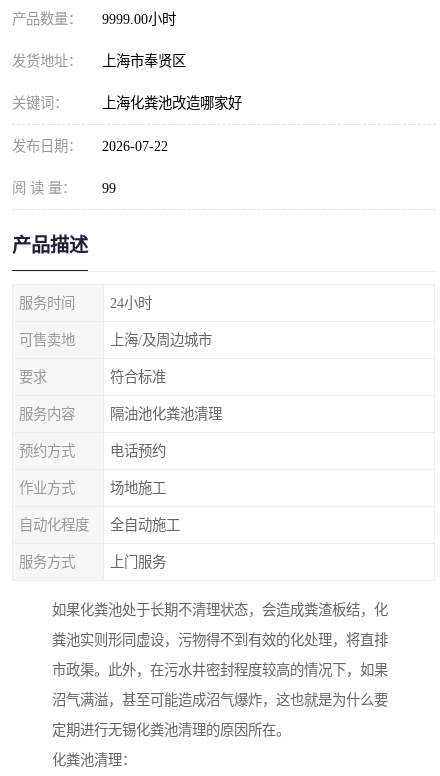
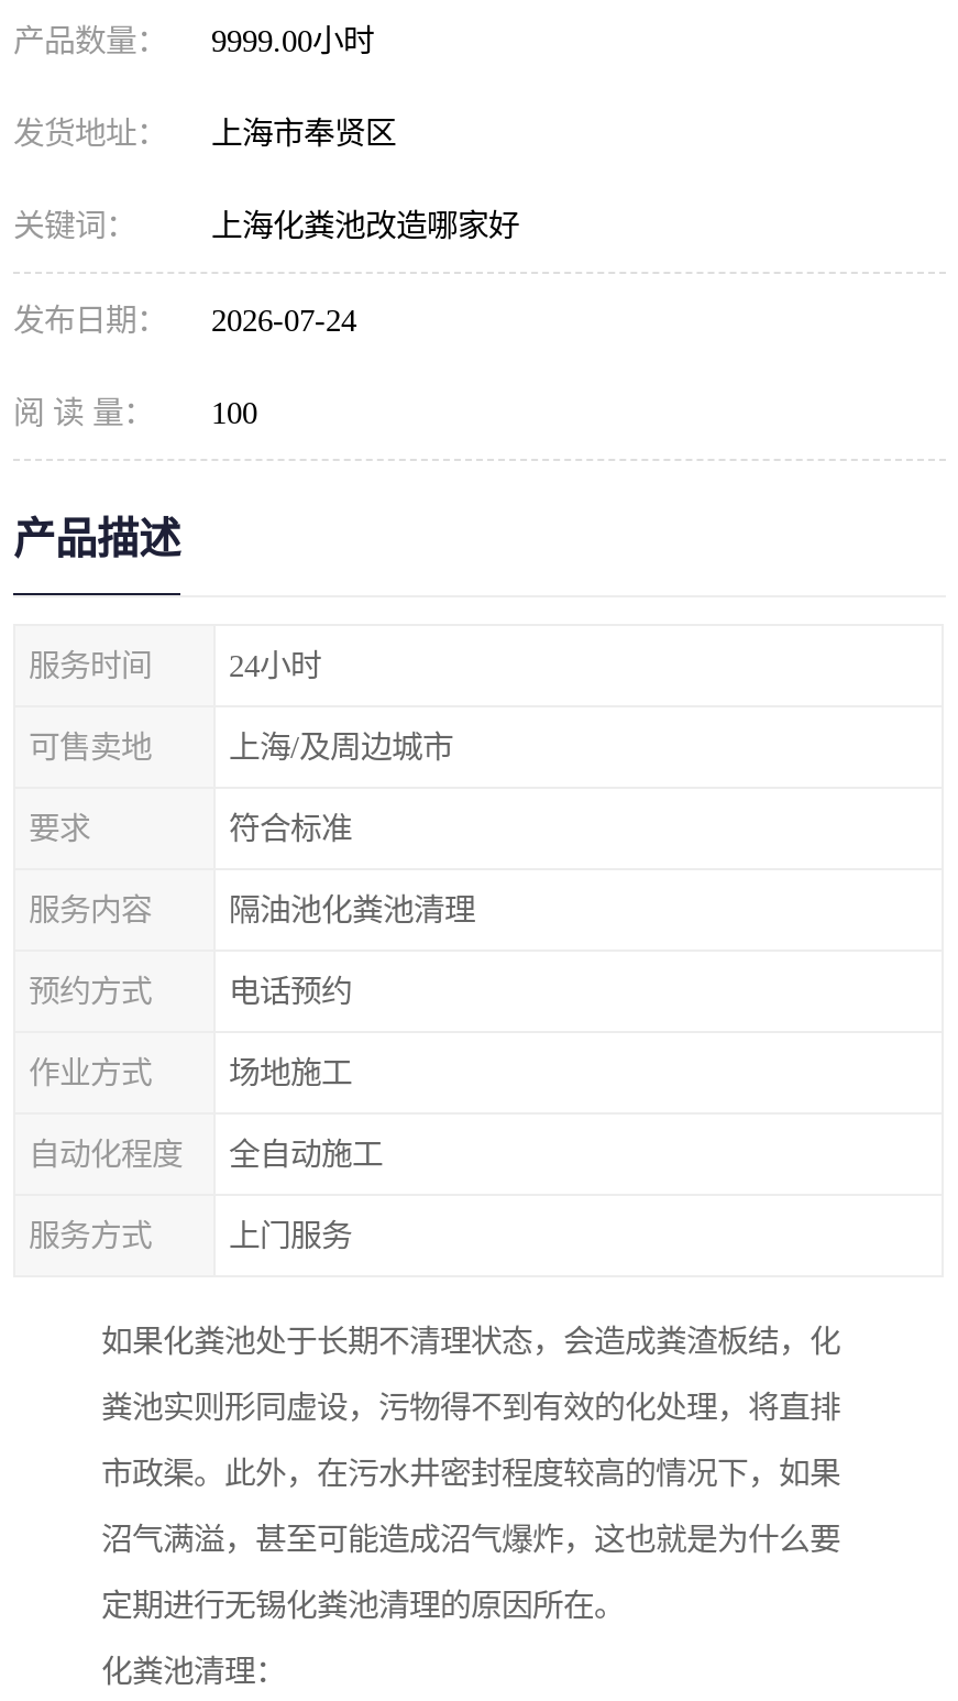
[12,138,168,154] 发布日期： 2026-07-22 -> [13,303,356,338] 发布日期： 2026-07-24
[12,180,116,196] 阅 读 量： 99 -> [13,395,257,430] 阅 读 量： 100

